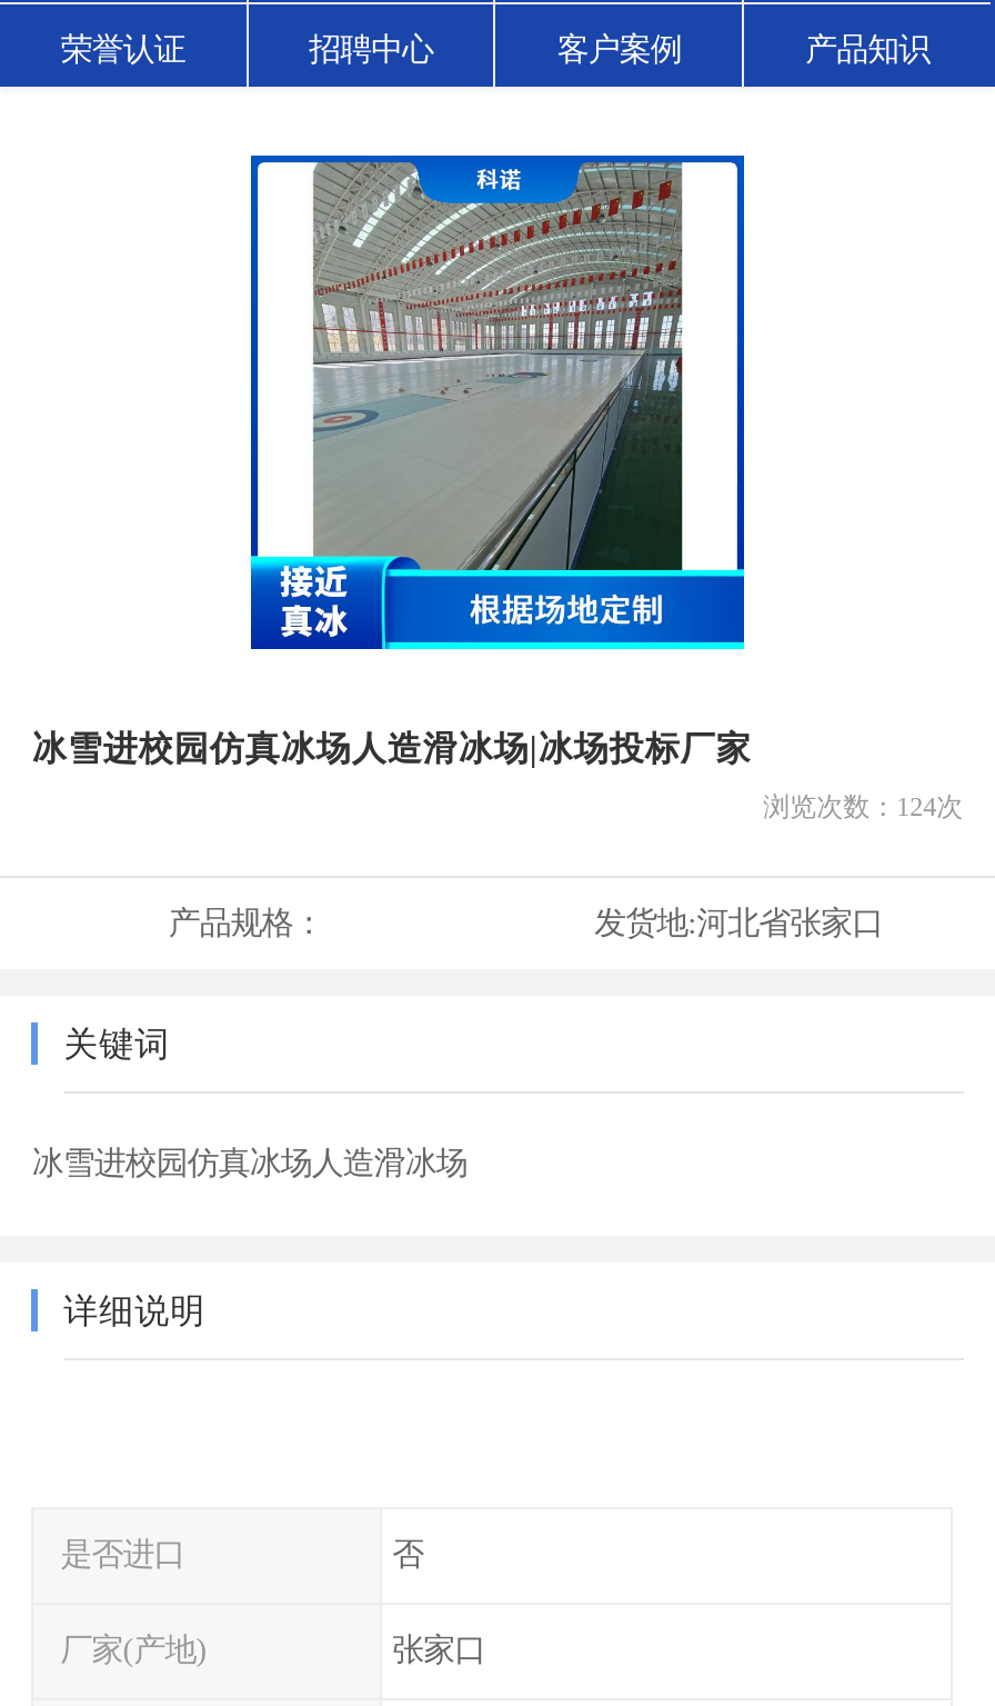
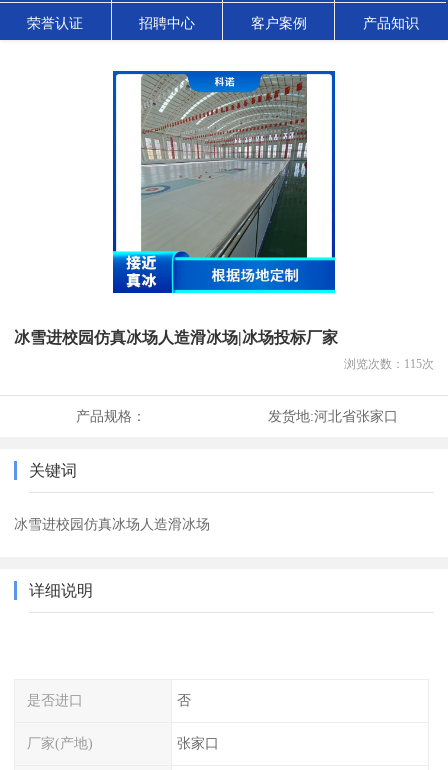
[763,792,963,823] 浏览次数：124次 -> [344,357,434,371] 浏览次数：115次

